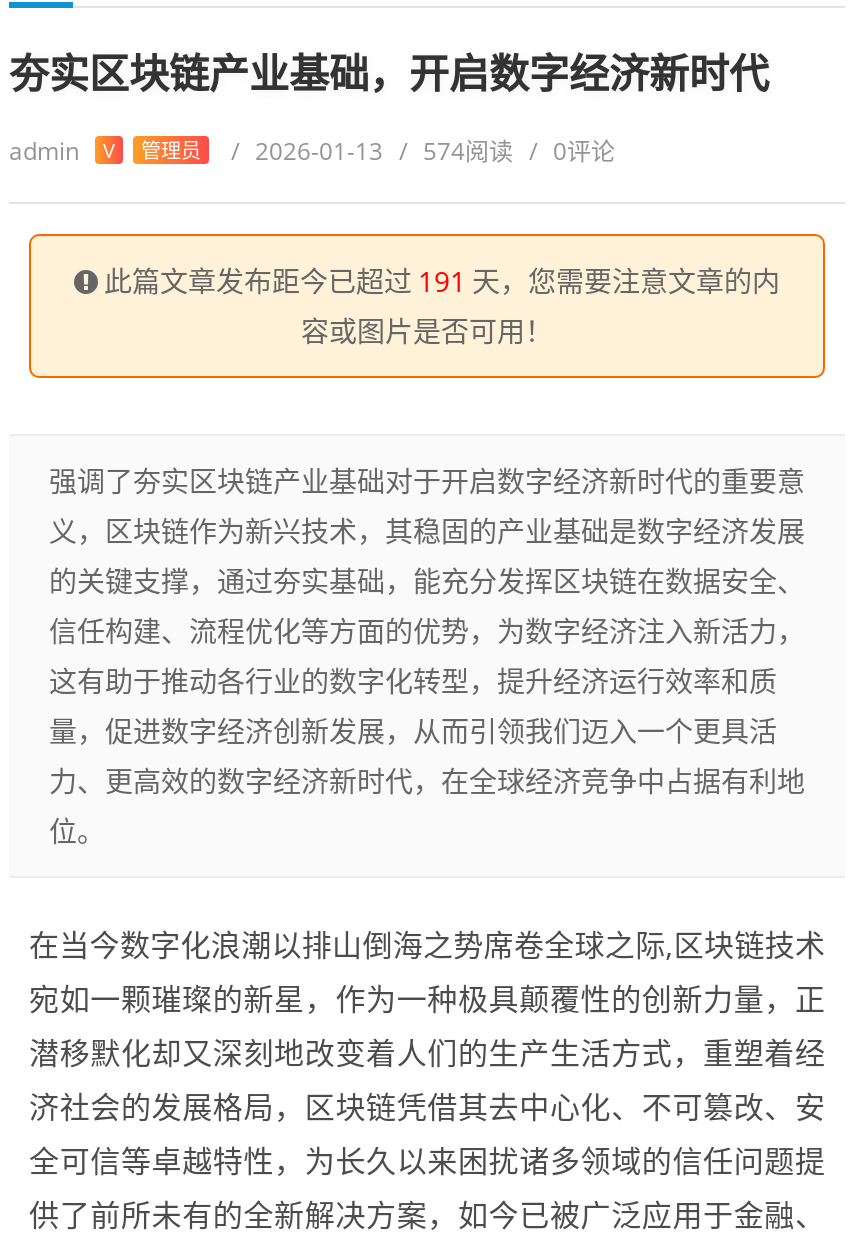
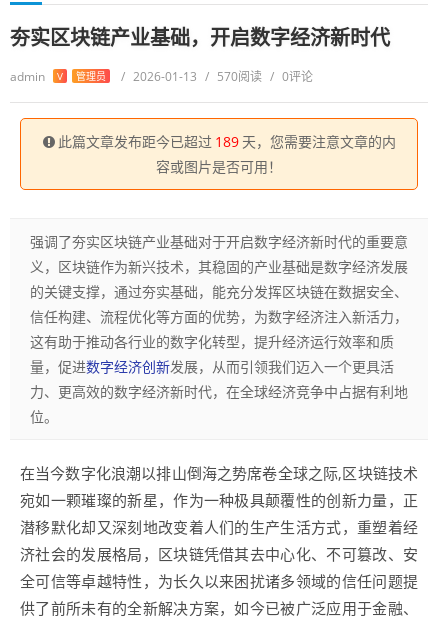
[9,134,615,168] admin V 管理员 / 2026-01-13 / 574阅读 / 0评论 -> [10,68,313,85] admin V 管理员 / 2026-01-13 / 570阅读 / 0评论
[104,262,780,300] 此篇文章发布距今已超过 191 天，您需要注意文章的内 -> [57,132,395,151] 此篇文章发布距今已超过 189 天，您需要注意文章的内

